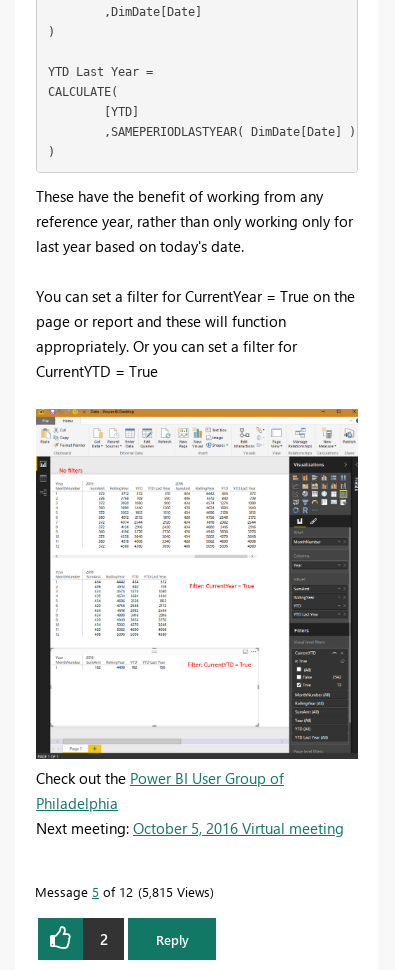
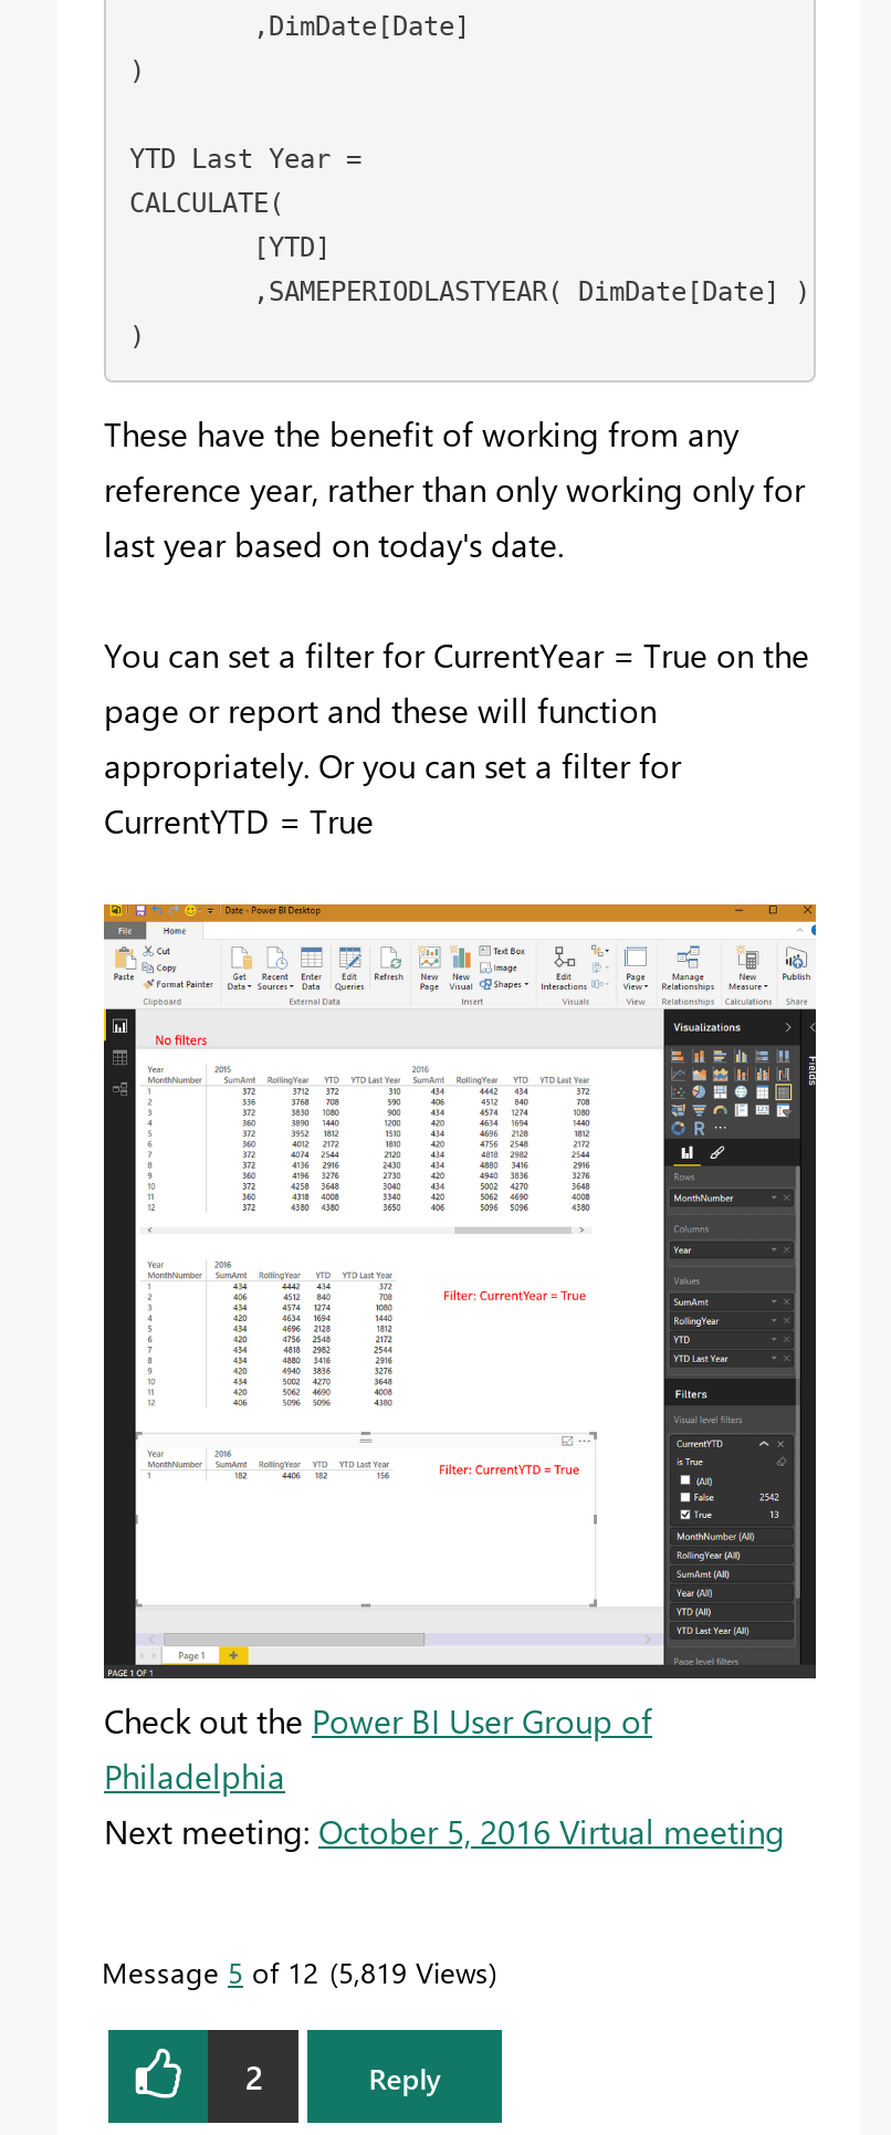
[35,883,210,900] Message 5 of 12 5,815 Views -> [102,1953,489,1990] Message 5 of 12 5,819 Views

